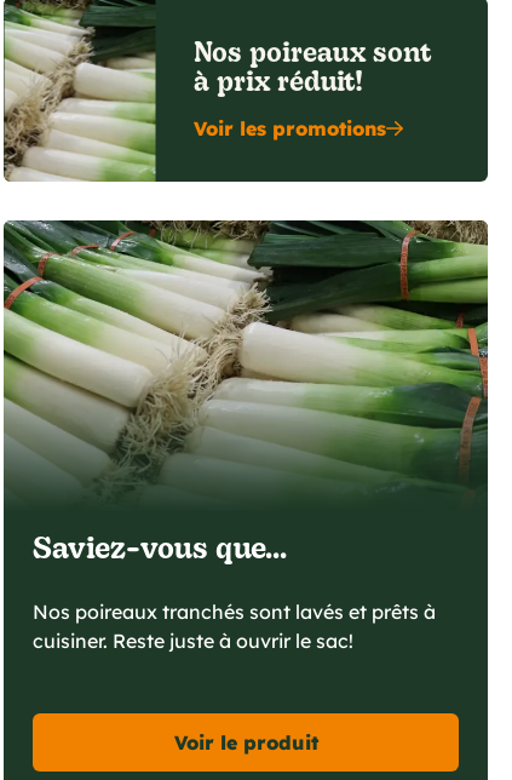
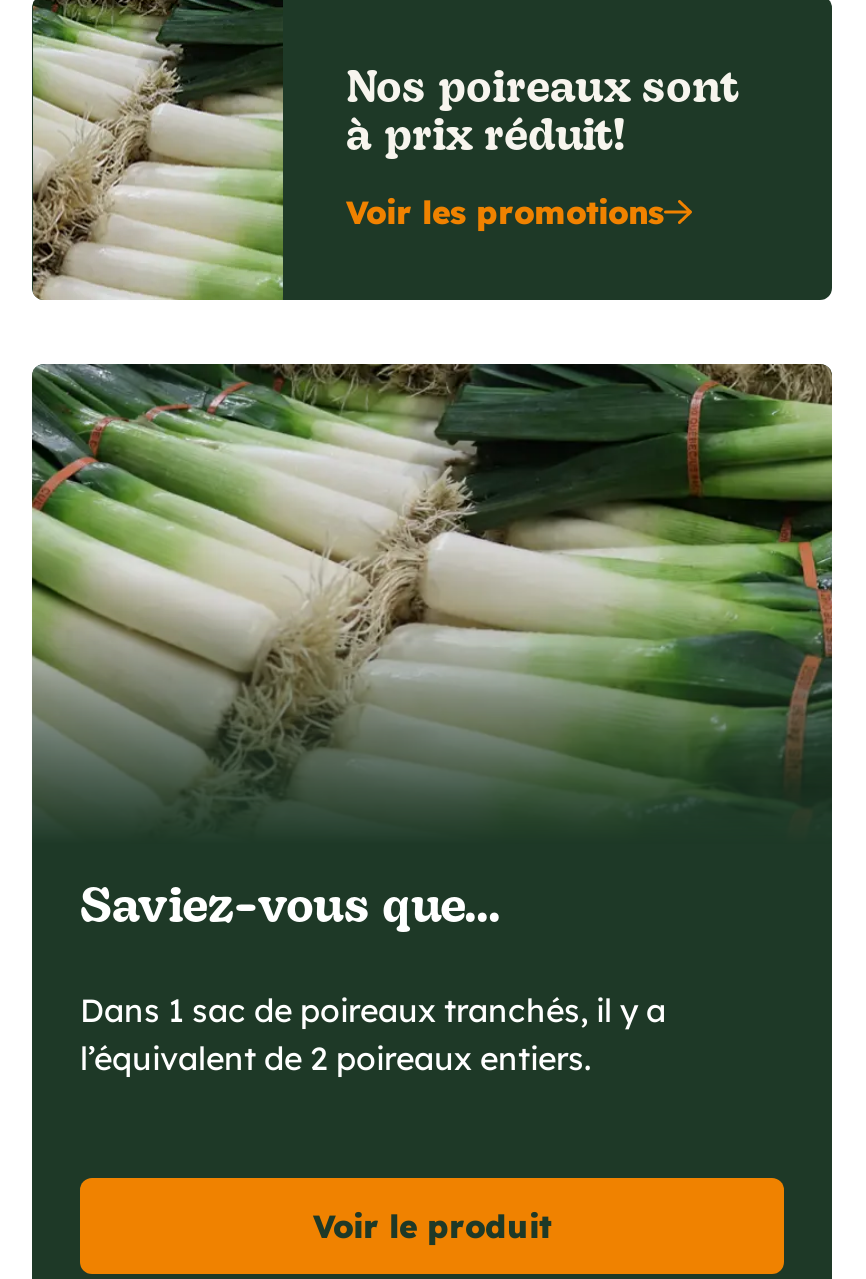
[33,600,436,653] Nos poireaux tranchés sont lavés et prêts à | cuisiner. Reste juste à ouvrir le sac! -> [80,990,666,1078] Dans 1 sac de poireaux tranchés, il y a | l’équivalent de 2 poireaux entiers.

